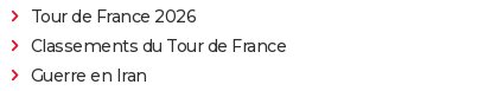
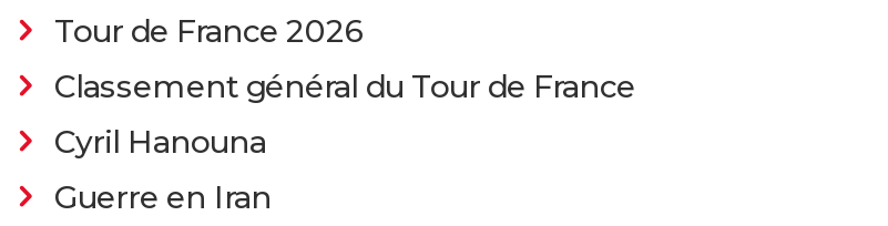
[30,35,286,56] Classements du Tour de France -> [54,65,635,161] Classement général du Tour de France | Cyril Hanouna

